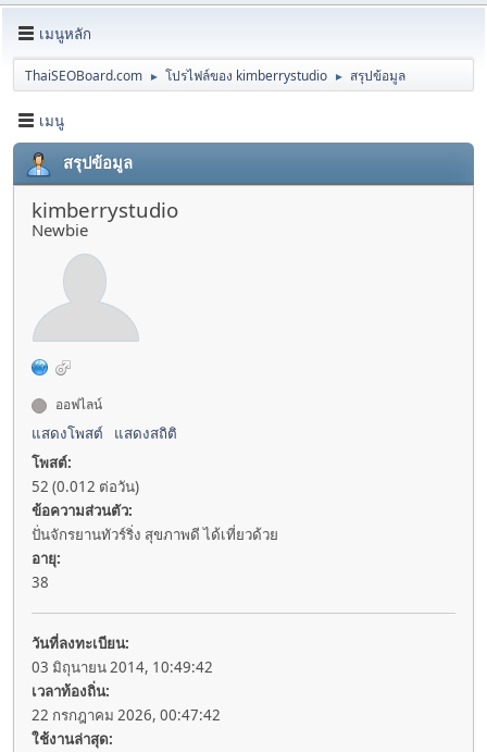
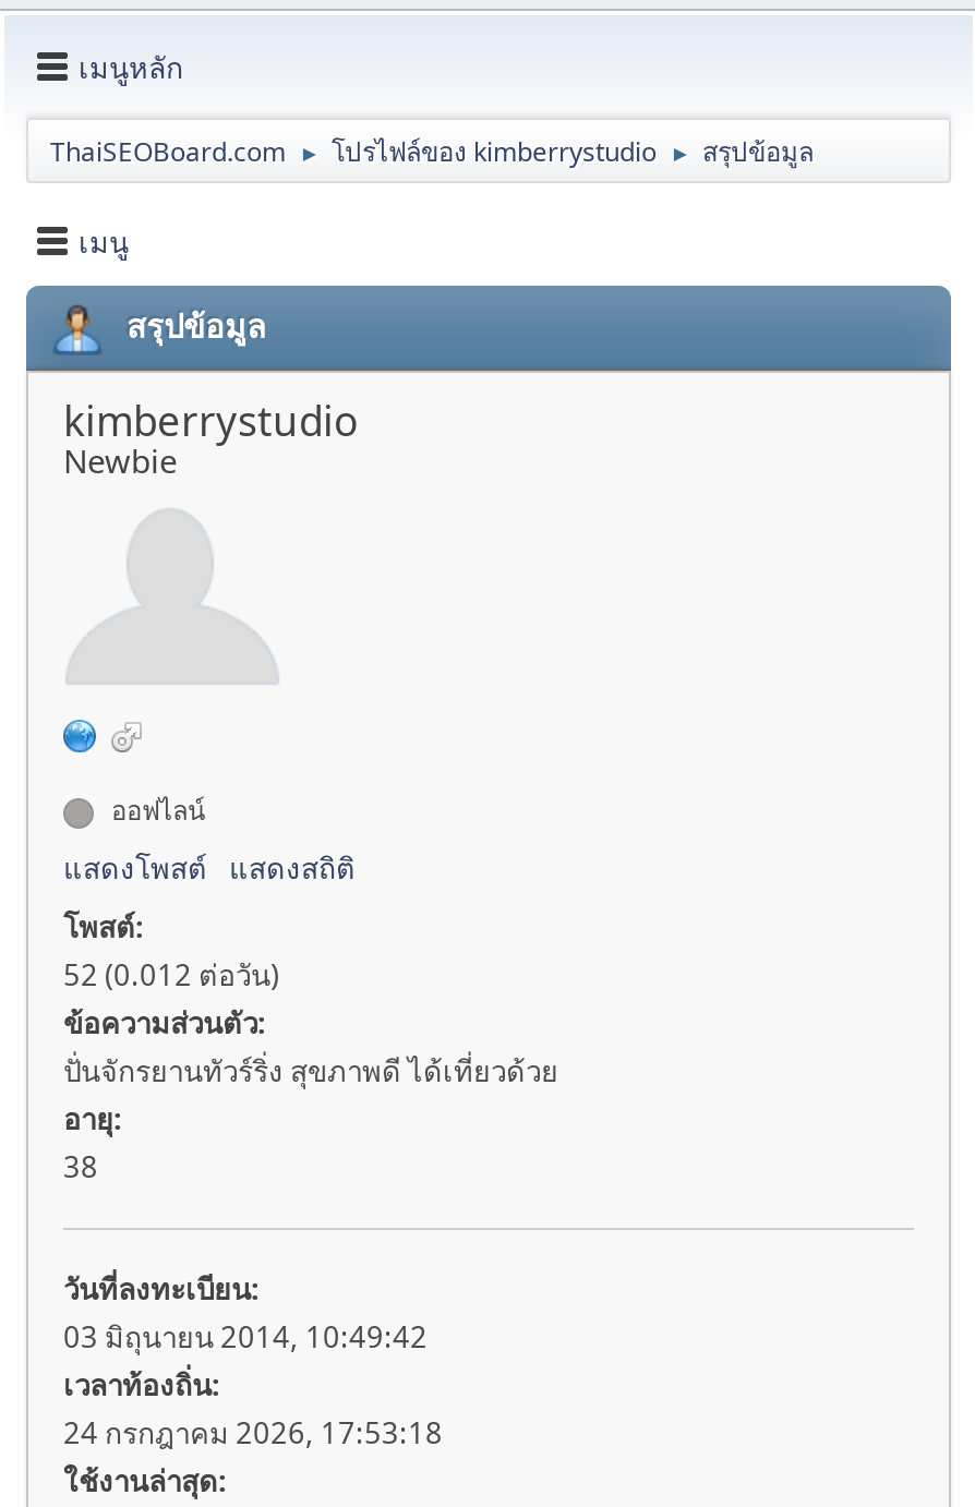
[32,705,221,725] 22 กรกฎาคม 2026, 00:47:42 -> [63,1414,443,1453] 24 กรกฎาคม 2026, 17:53:18

